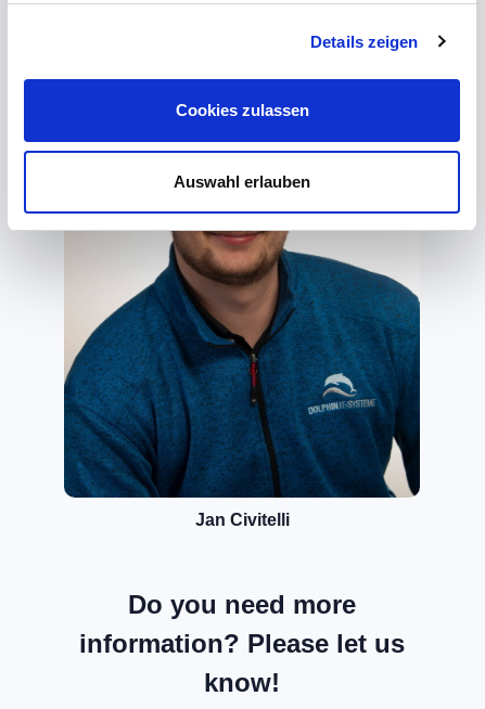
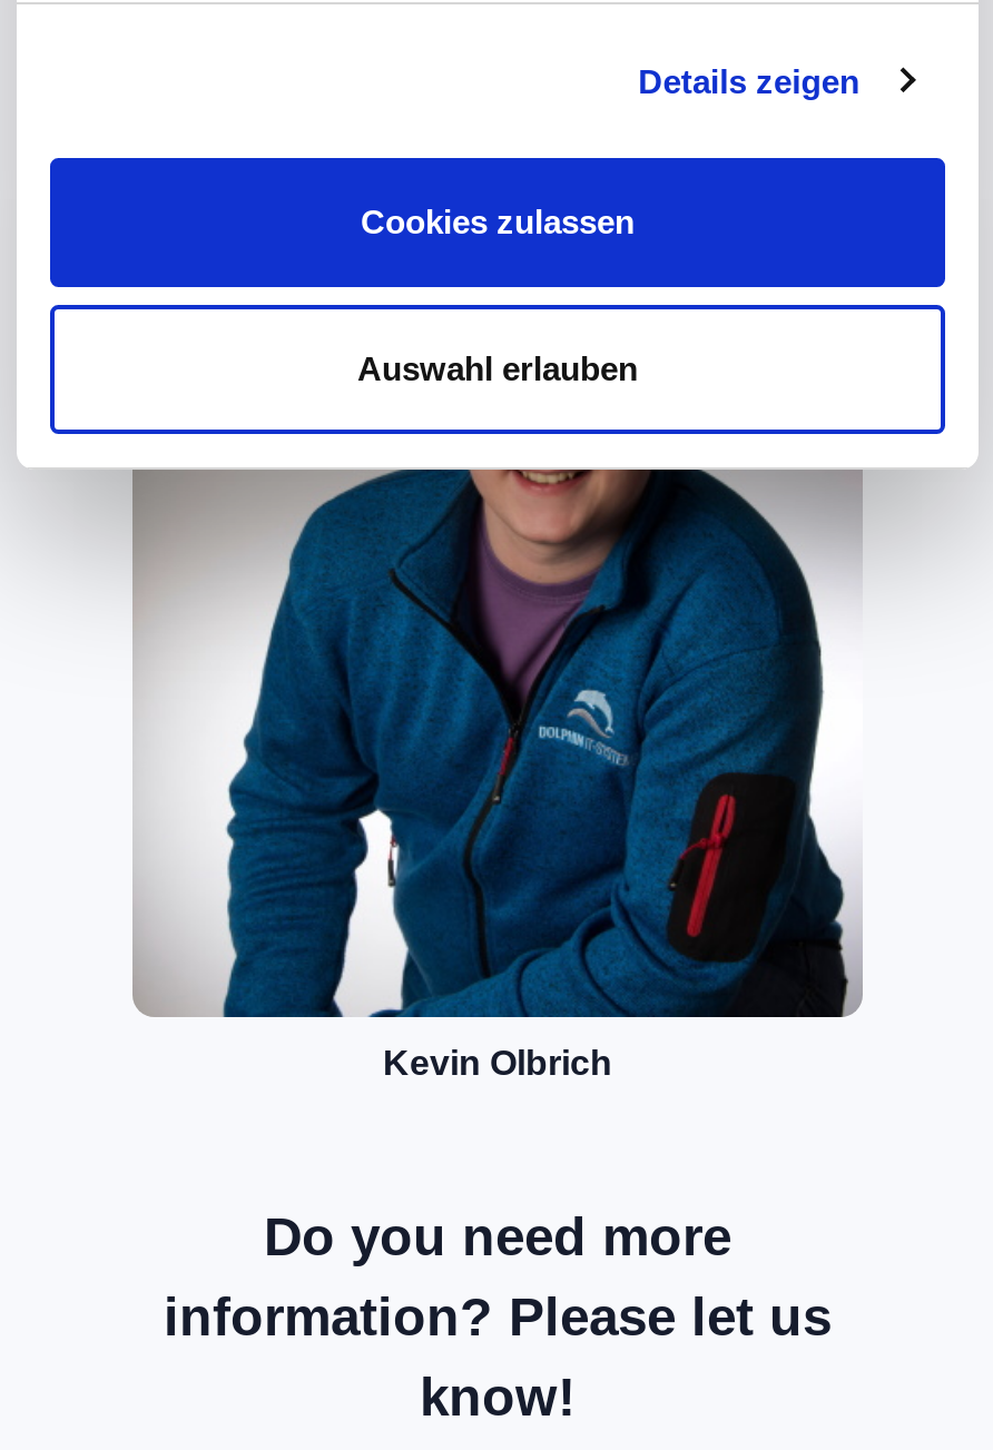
[63,230,421,529] [image] | Jan Civitelli -> [132,467,863,1083] [image] | Kevin Olbrich

